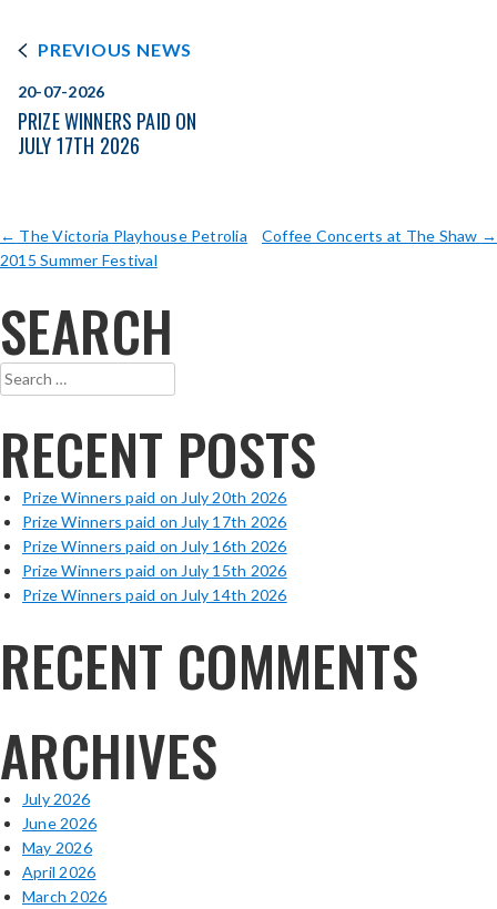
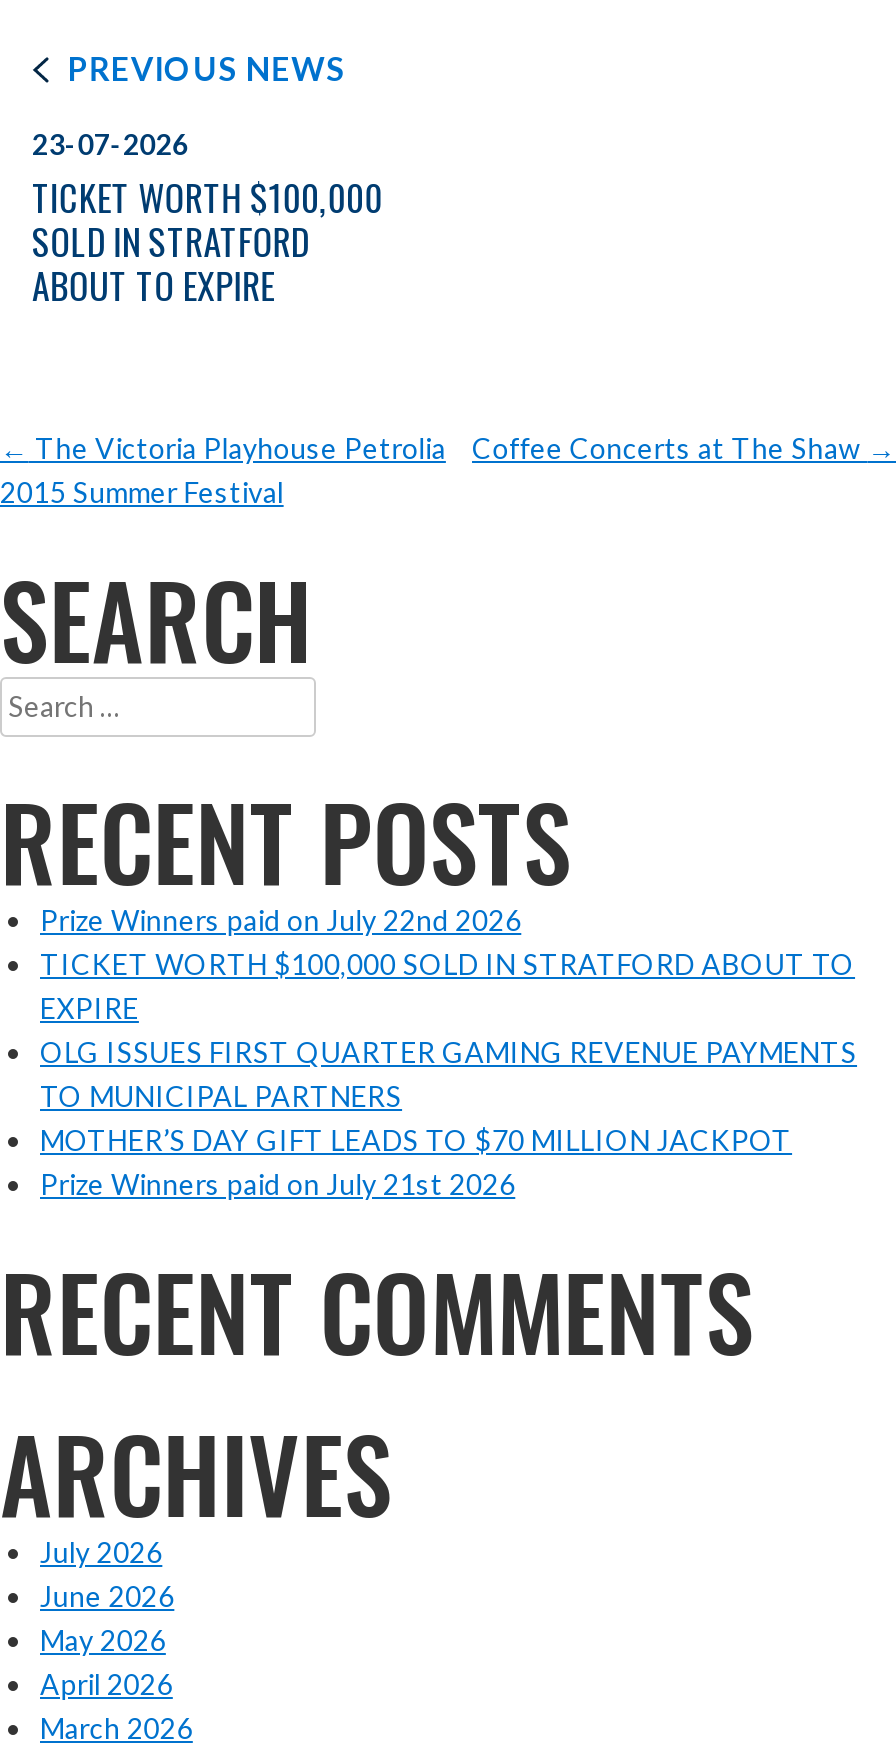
[18,82,197,160] 20-07-2026 | PRIZE WINNERS PAID ON | JULY 17TH 2026 -> [32,127,383,311] 23-07-2026 | TICKET WORTH $100,000 | SOLD IN STRATFORD | ABOUT TO EXPIRE
[22,488,287,604] Prize Winners paid on July 20th 2026 | Prize Winners paid on July 17th 2026 | Prize Winners paid on July 16th 2026 | Prize Winners paid on July 15th 2026 | Prize Winners paid on July 14th 2026 -> [40,903,857,1201] Prize Winners paid on July 22nd 2026 | TICKET WORTH $100,000 SOLD IN STRATFORD ABOUT TO | EXPIRE | OLG ISSUES FIRST QUARTER GAMING REVENUE PAYMENTS | TO MUNICIPAL PARTNERS | MOTHER’S DAY GIFT LEADS TO $70 MILLION JACKPOT | Prize Winners paid on July 21st 2026

